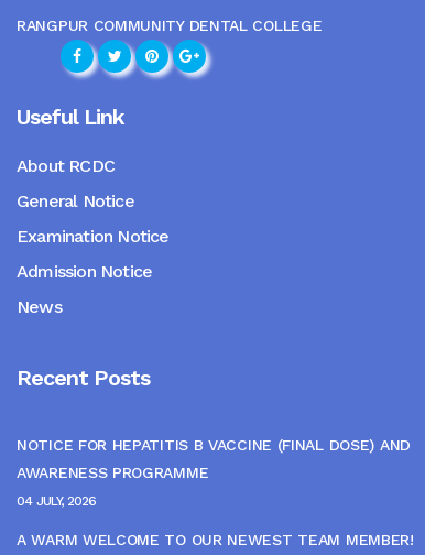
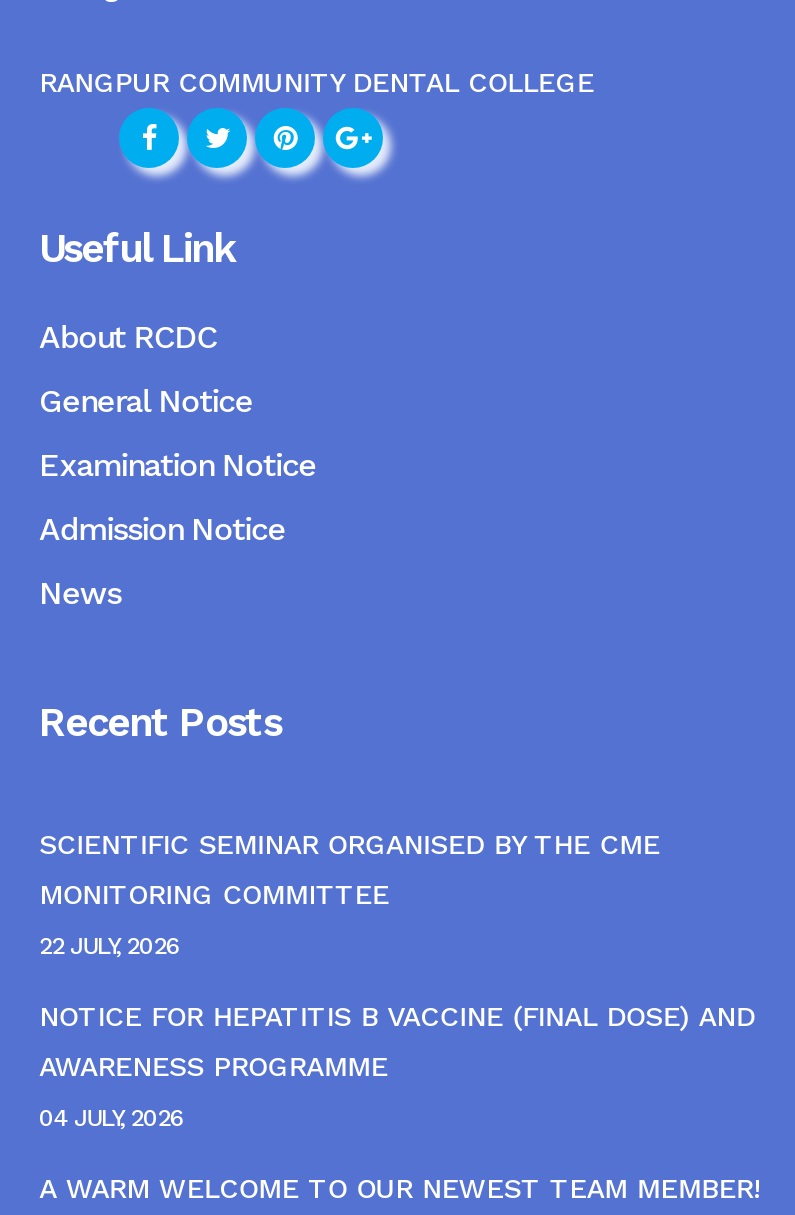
none -> [39,828,660,960] SCIENTIFIC SEMINAR ORGANISED BY THE CME | MONITORING COMMITTEE | 22 JULY, 2026

